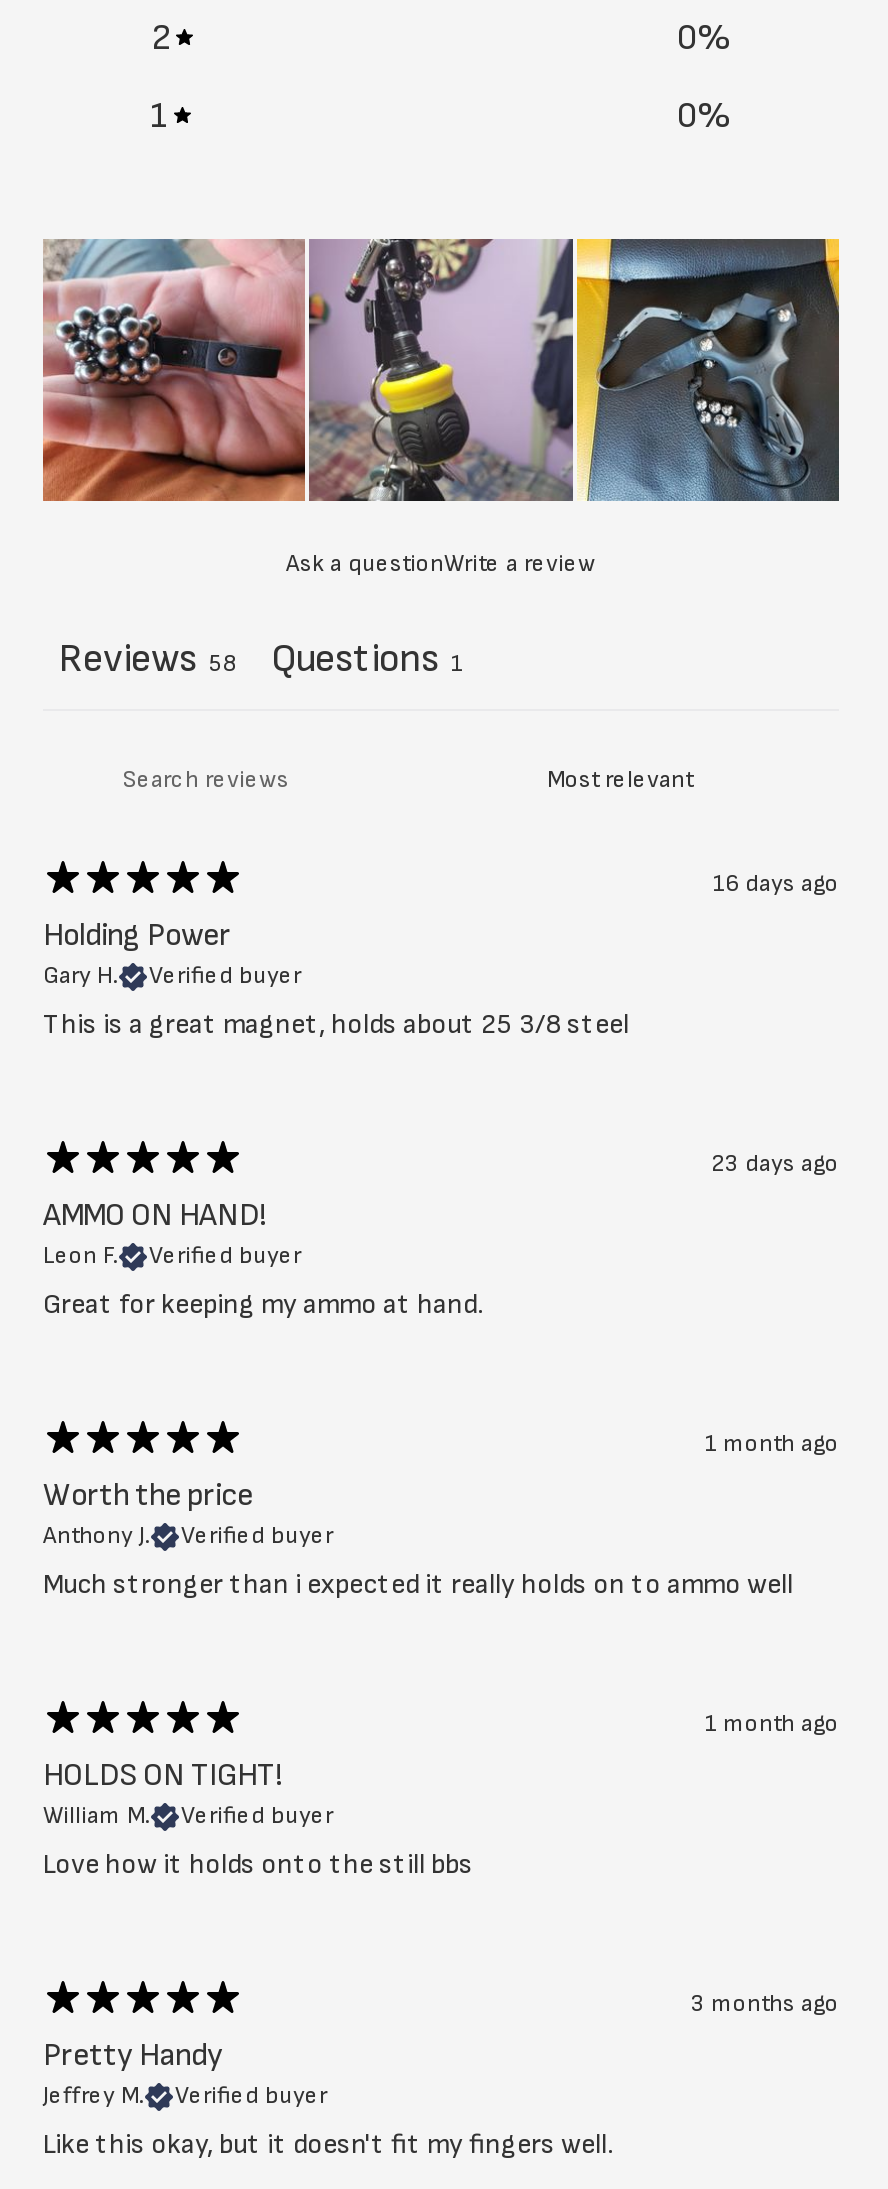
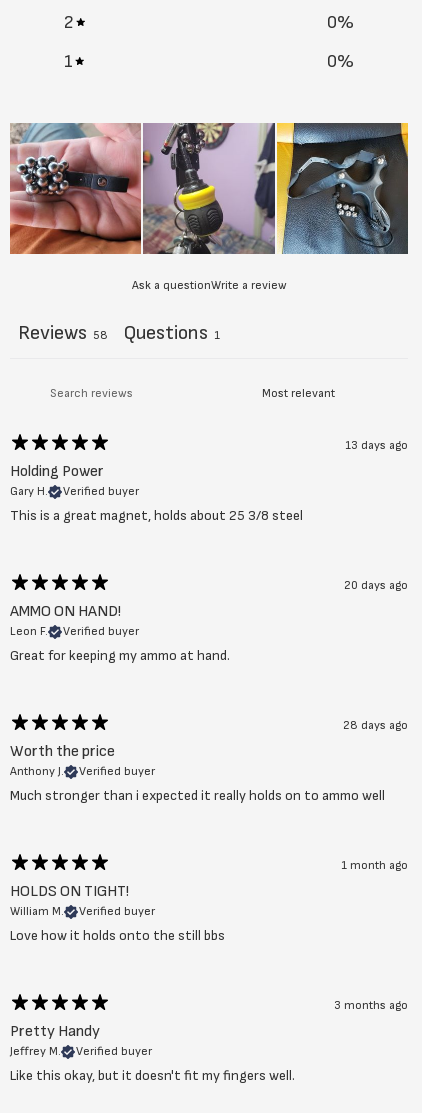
[713,869,839,899] 16 days ago -> [345,438,408,453] 13 days ago
[711,1149,839,1179] 23 days ago -> [344,578,408,593] 20 days ago
[705,1429,839,1459] 1 month ago -> [343,718,408,733] 28 days ago

